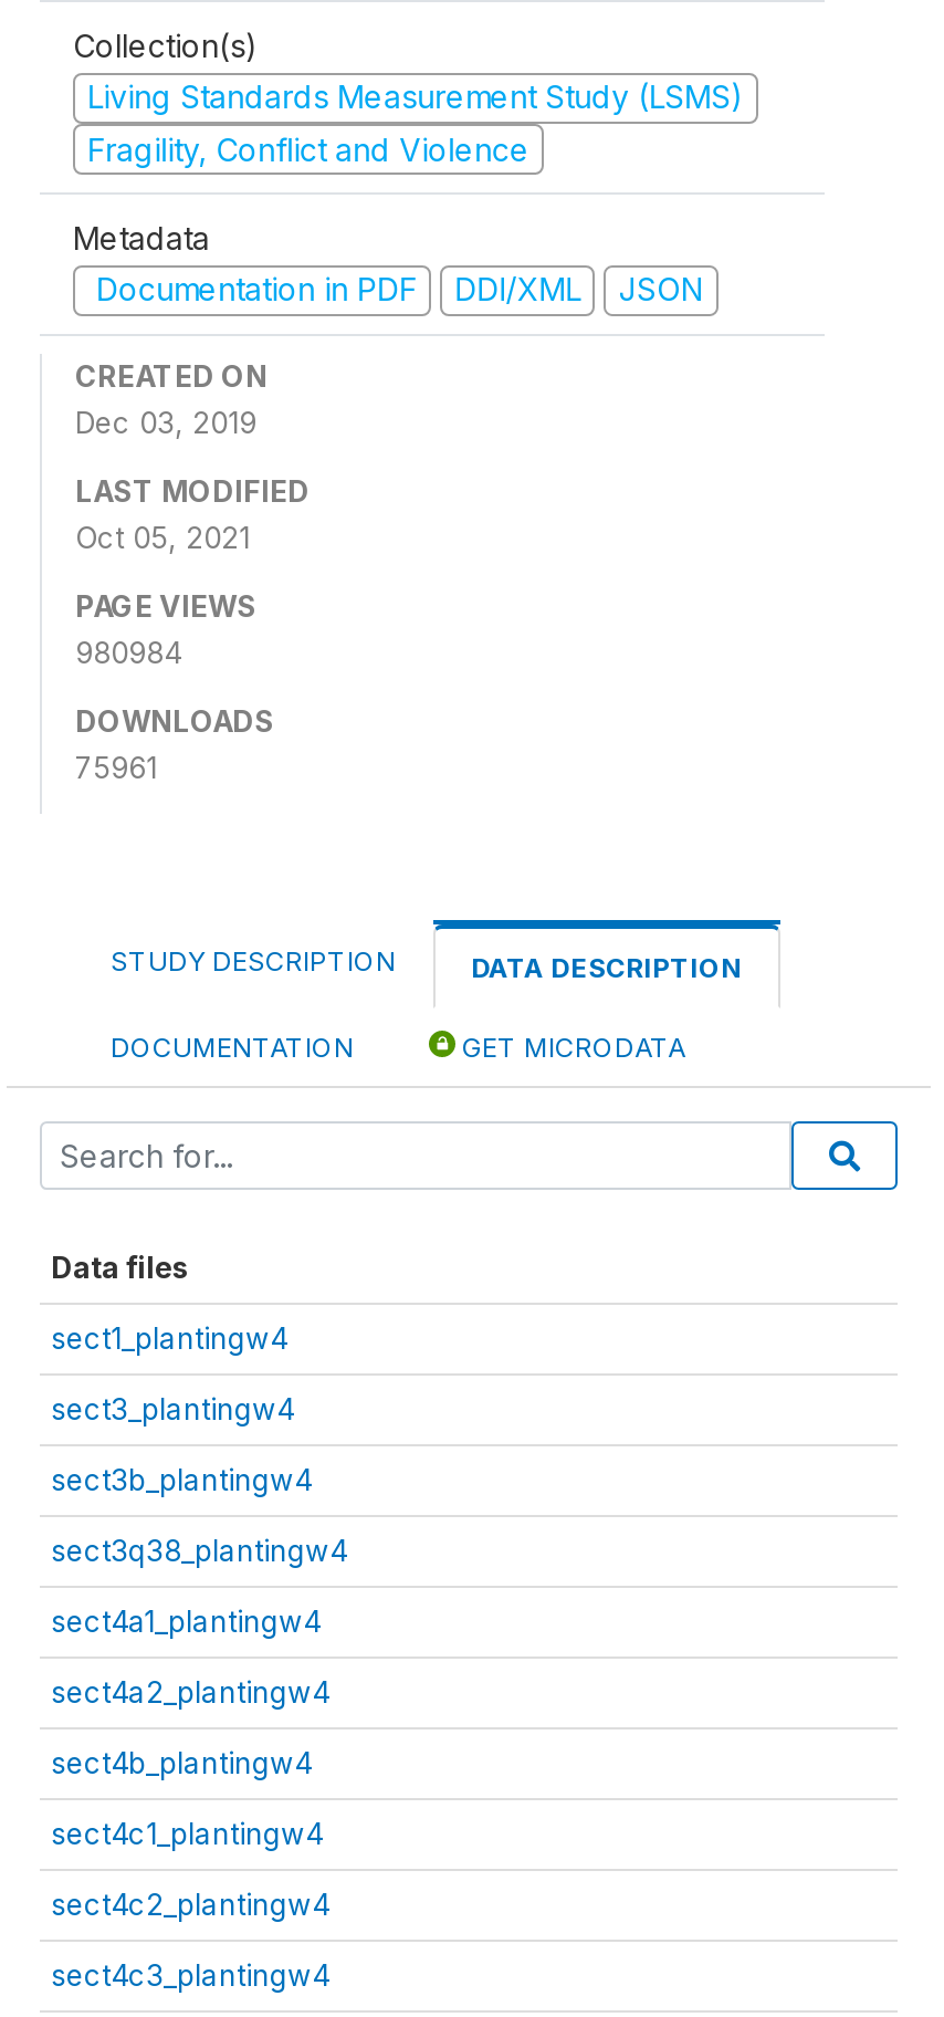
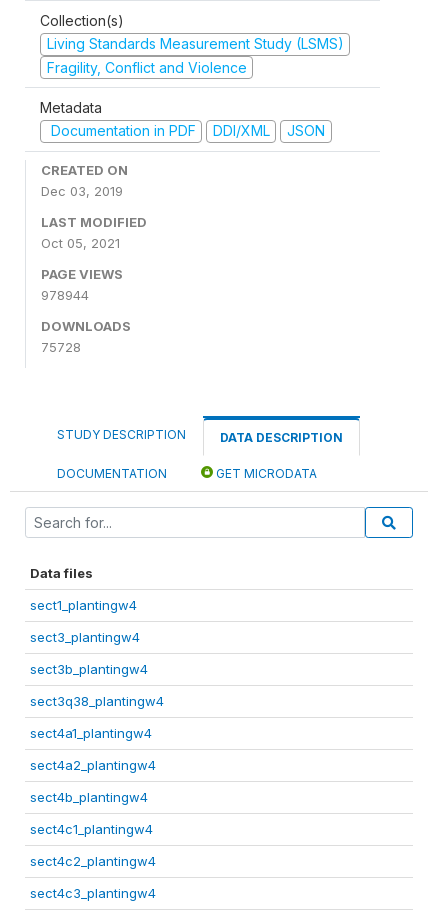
[75,634,181,669] 980984 -> [41,286,89,302] 978944
[75,749,157,784] 75961 -> [41,338,81,354] 75728

